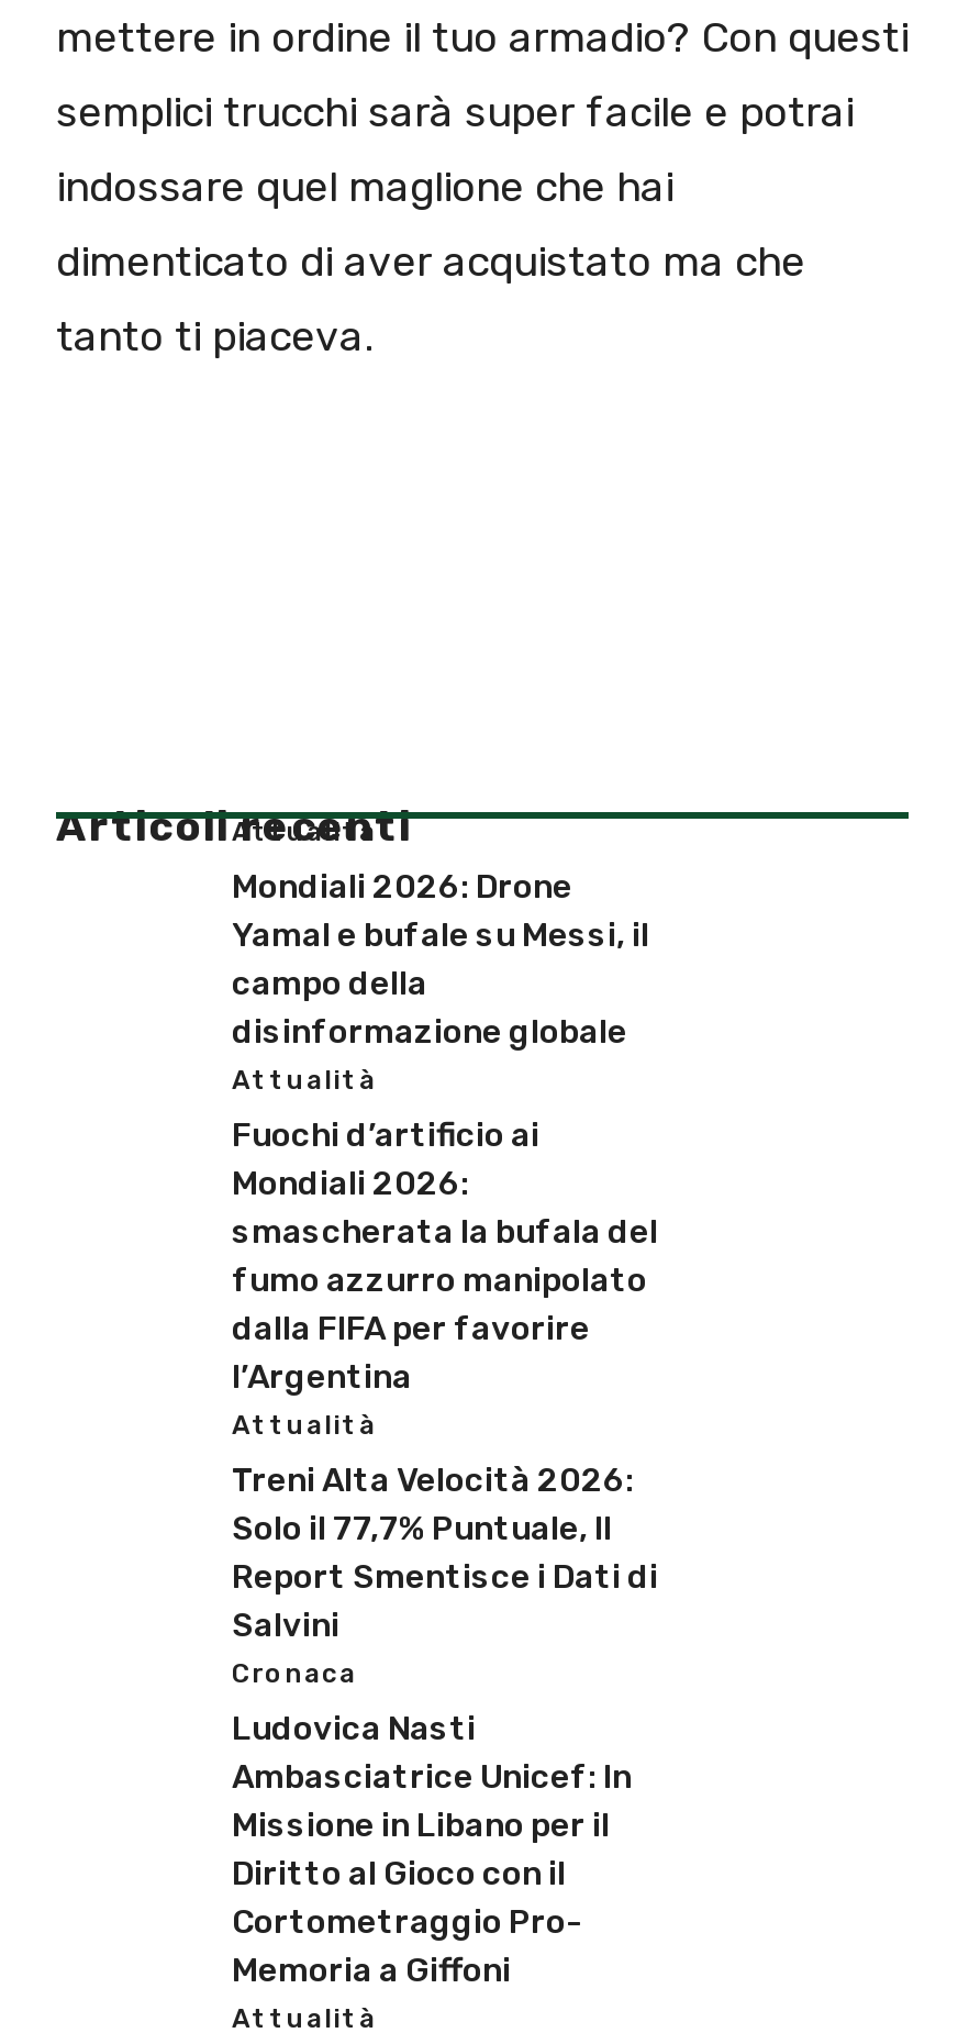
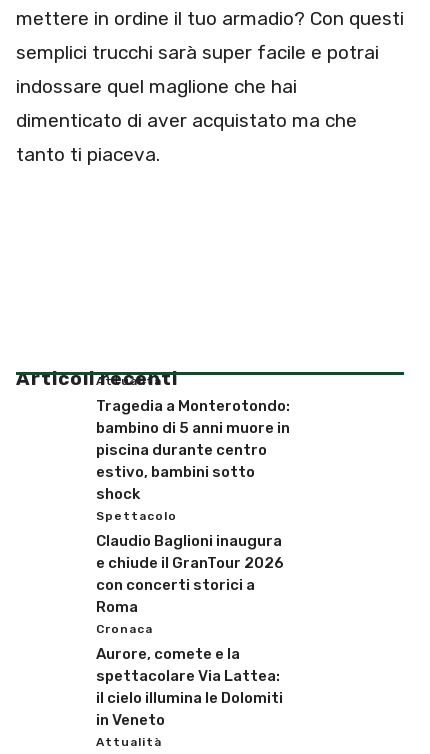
[232,867,658,1645] Mondiali 2026: Drone | Yamal e bufale su Messi, il | campo della | disinformazione globale | Attualità | Fuochi d’artificio ai | Mondiali 2026: | smascherata la bufala del | fumo azzurro manipolato | dalla FIFA per favorire | l’Argentina | Attualità | Treni Alta Velocità 2026: | Solo il 77,7% Puntuale, Il | Report Smentisce i Dati di | Salvini -> [96,397,290,616] Tragedia a Monterotondo: | bambino di 5 anni muore in | piscina durante centro | estivo, bambini sotto | shock | Spettacolo | Claudio Baglioni inaugura | e chiude il GranTour 2026 | con concerti storici a | Roma
[232,1708,632,1990] Ludovica Nasti | Ambasciatrice Unicef: In | Missione in Libano per il | Diritto al Gioco con il | Cortometraggio Pro- | Memoria a Giffoni -> [96,645,283,729] Aurore, comete e la | spettacolare Via Lattea: | il cielo illumina le Dolomiti | in Veneto

